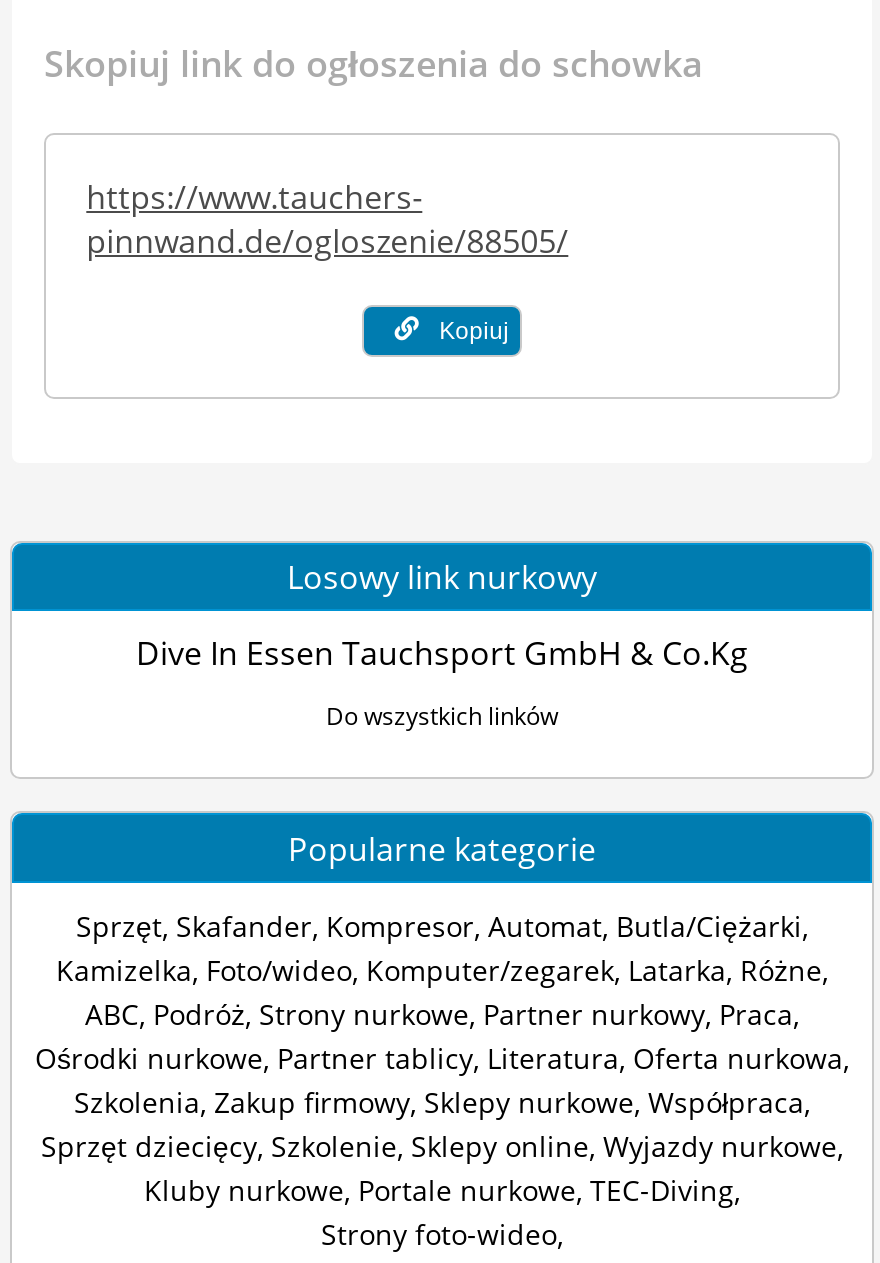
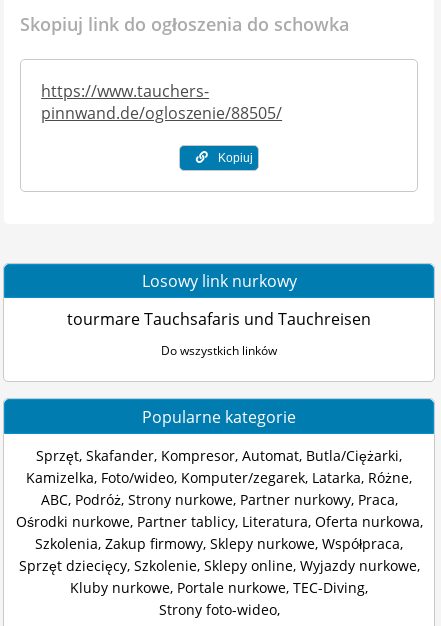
[136,631,748,675] Dive In Essen Tauchsport GmbH & Co.Kg -> [67,308,371,330] tourmare Tauchsafaris und Tauchreisen

